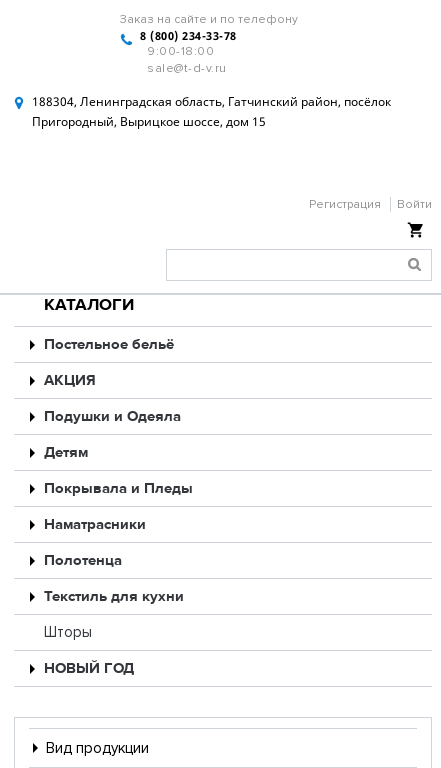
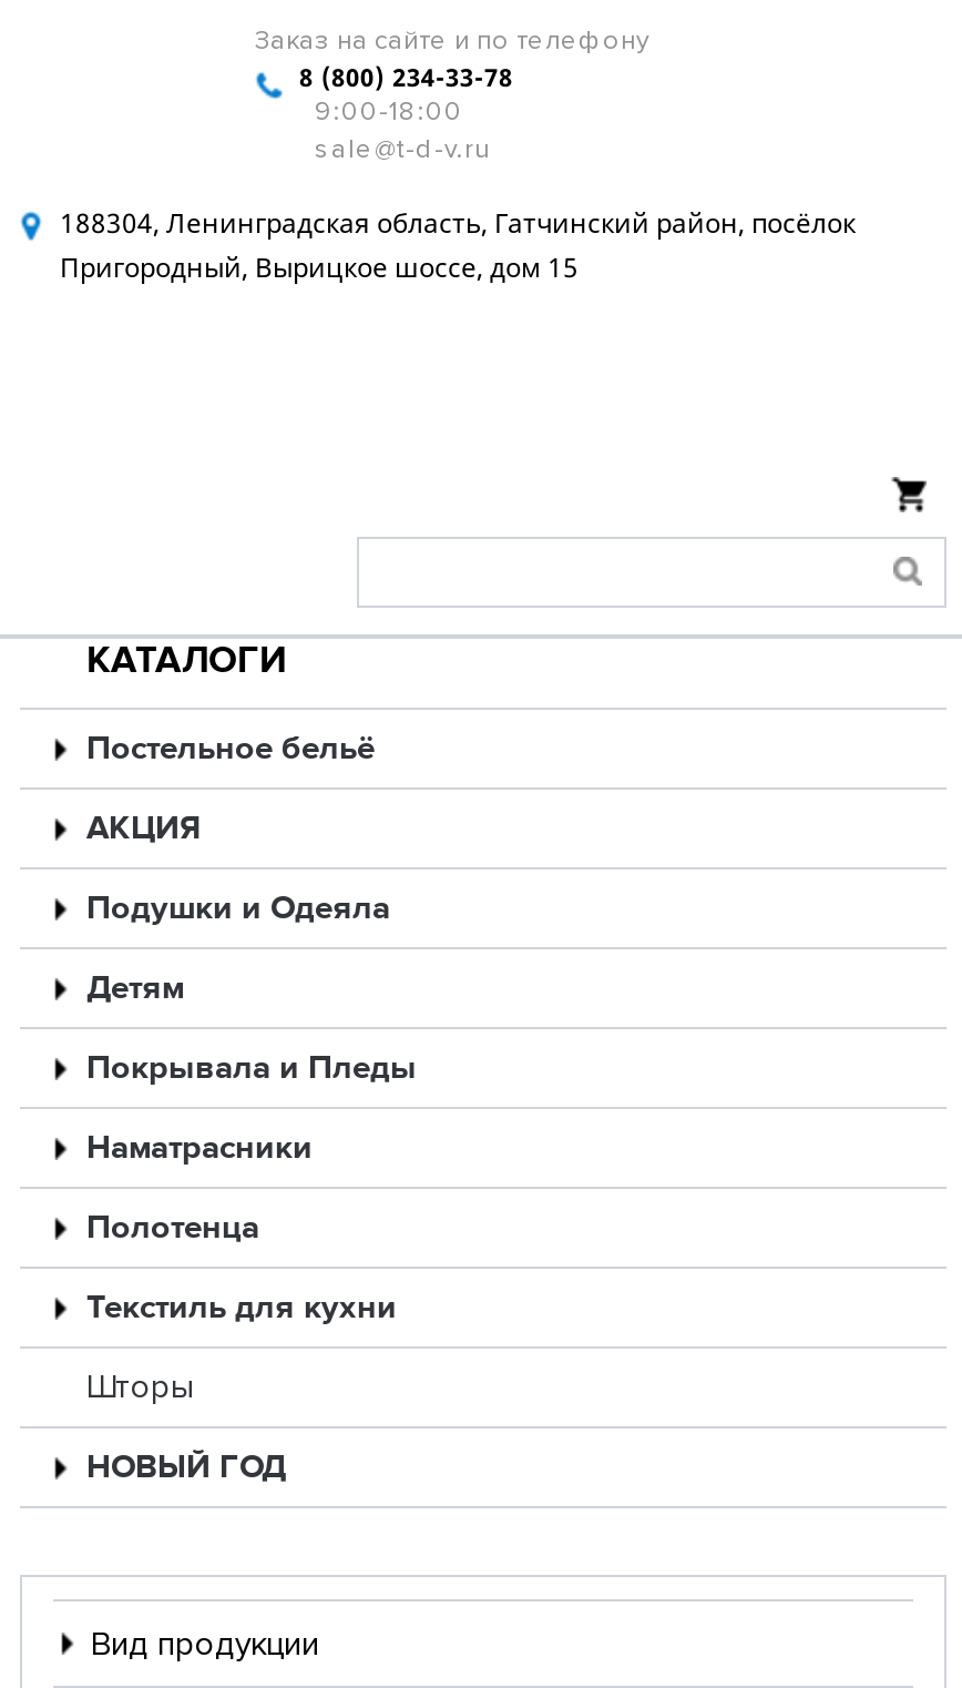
[309,197,432,212] Регистрация | Войти -> none

